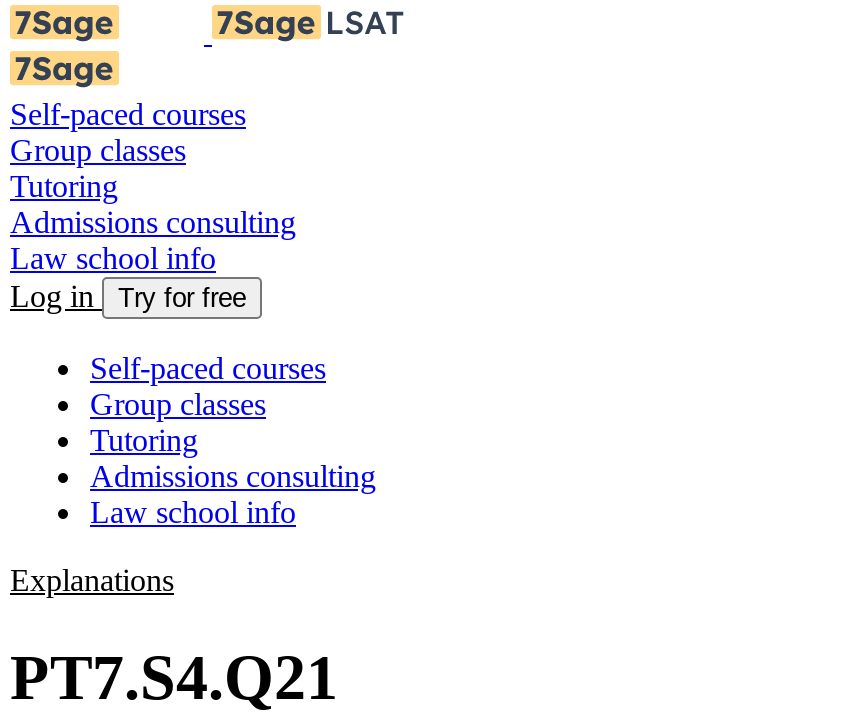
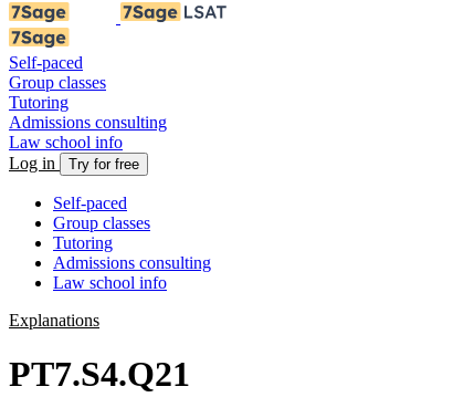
[10,97,246,131] Self-paced courses -> [9,53,83,72] Self-paced
[90,351,326,385] Self-paced courses -> [53,194,127,212] Self-paced

